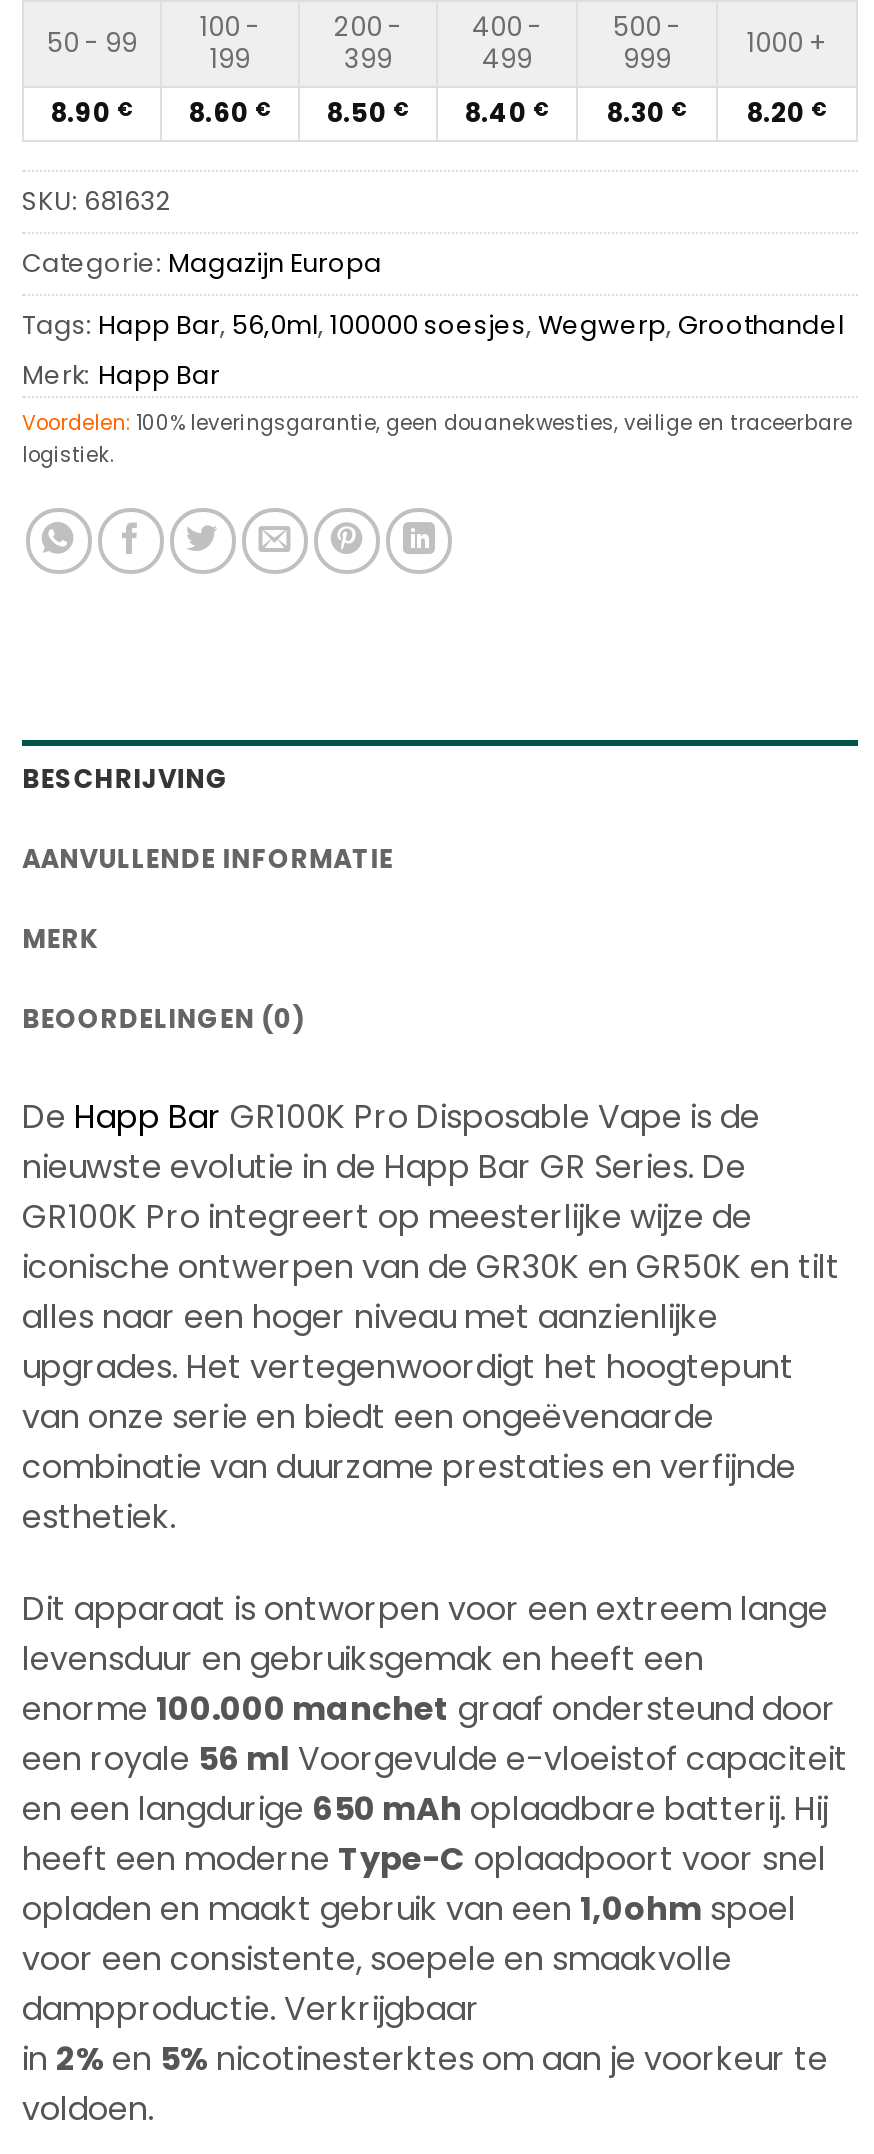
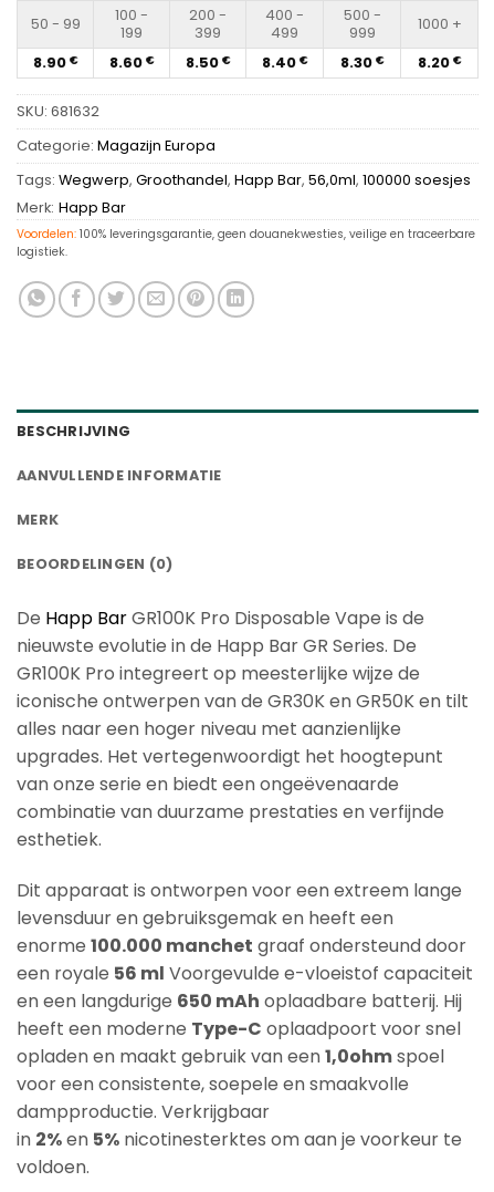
[22,308,844,342] Tags: Happ Bar, 56,0ml, 100000 soesjes, Wegwerp, Groothandel -> [17,170,471,189] Tags: Wegwerp, Groothandel, Happ Bar, 56,0ml, 100000 soesjes

